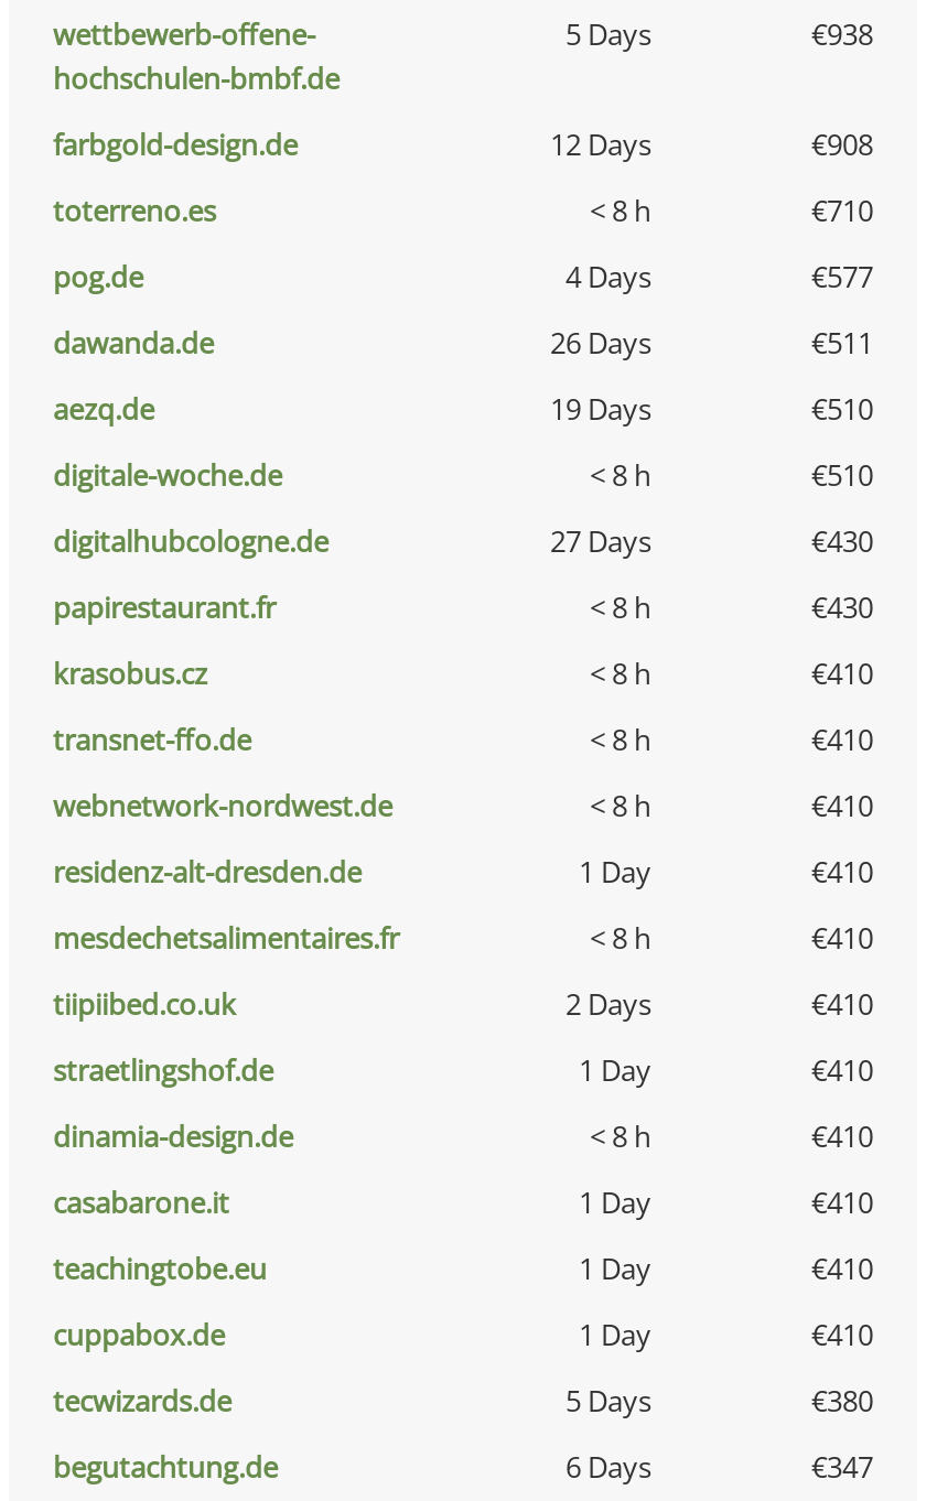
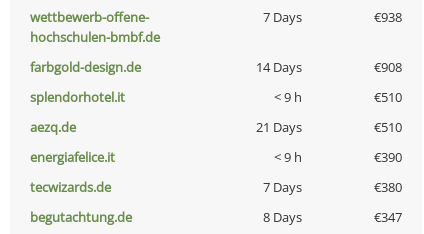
[565,14,651,54] 5 Days -> [262,8,301,26] 7 Days
[550,125,651,164] 12 Days -> [255,58,301,76] 14 Days
[53,191,873,429] toterreno.es | < 8 h | €710 | pog.de | 4 Days | €577 | dawanda.de | 26 Days | €511 | aezq.de | 19 Days -> [30,88,301,106] splendorhotel.it | < 9 h
[53,455,651,495] digitale-woche.de | < 8 h -> [30,118,301,136] aezq.de | 21 Days
[53,521,873,1354] digitalhubcologne.de | 27 Days | €430 | papirestaurant.fr | < 8 h | €430 | krasobus.cz | < 8 h | €410 | transnet-ffo.de | < 8 h | €410 | webnetwork-nordwest.de | < 8 h | €410 | residenz-alt-dresden.de | 1 Day | €410 | mesdechetsalimentaires.fr | < 8 h | €410 | tiipiibed.co.uk | 2 Days | €410 | straetlingshof.de | 1 Day | €410 | dinamia-design.de | < 8 h | €410 | casabarone.it | 1 Day | €410 | teachingtobe.eu | 1 Day | €410 | cuppabox.de | 1 Day | €410 -> [30,148,402,166] energiafelice.it | < 9 h | €390
[565,1381,651,1421] 5 Days -> [262,178,301,196] 7 Days
[565,1447,651,1487] 6 Days -> [262,208,301,226] 8 Days

